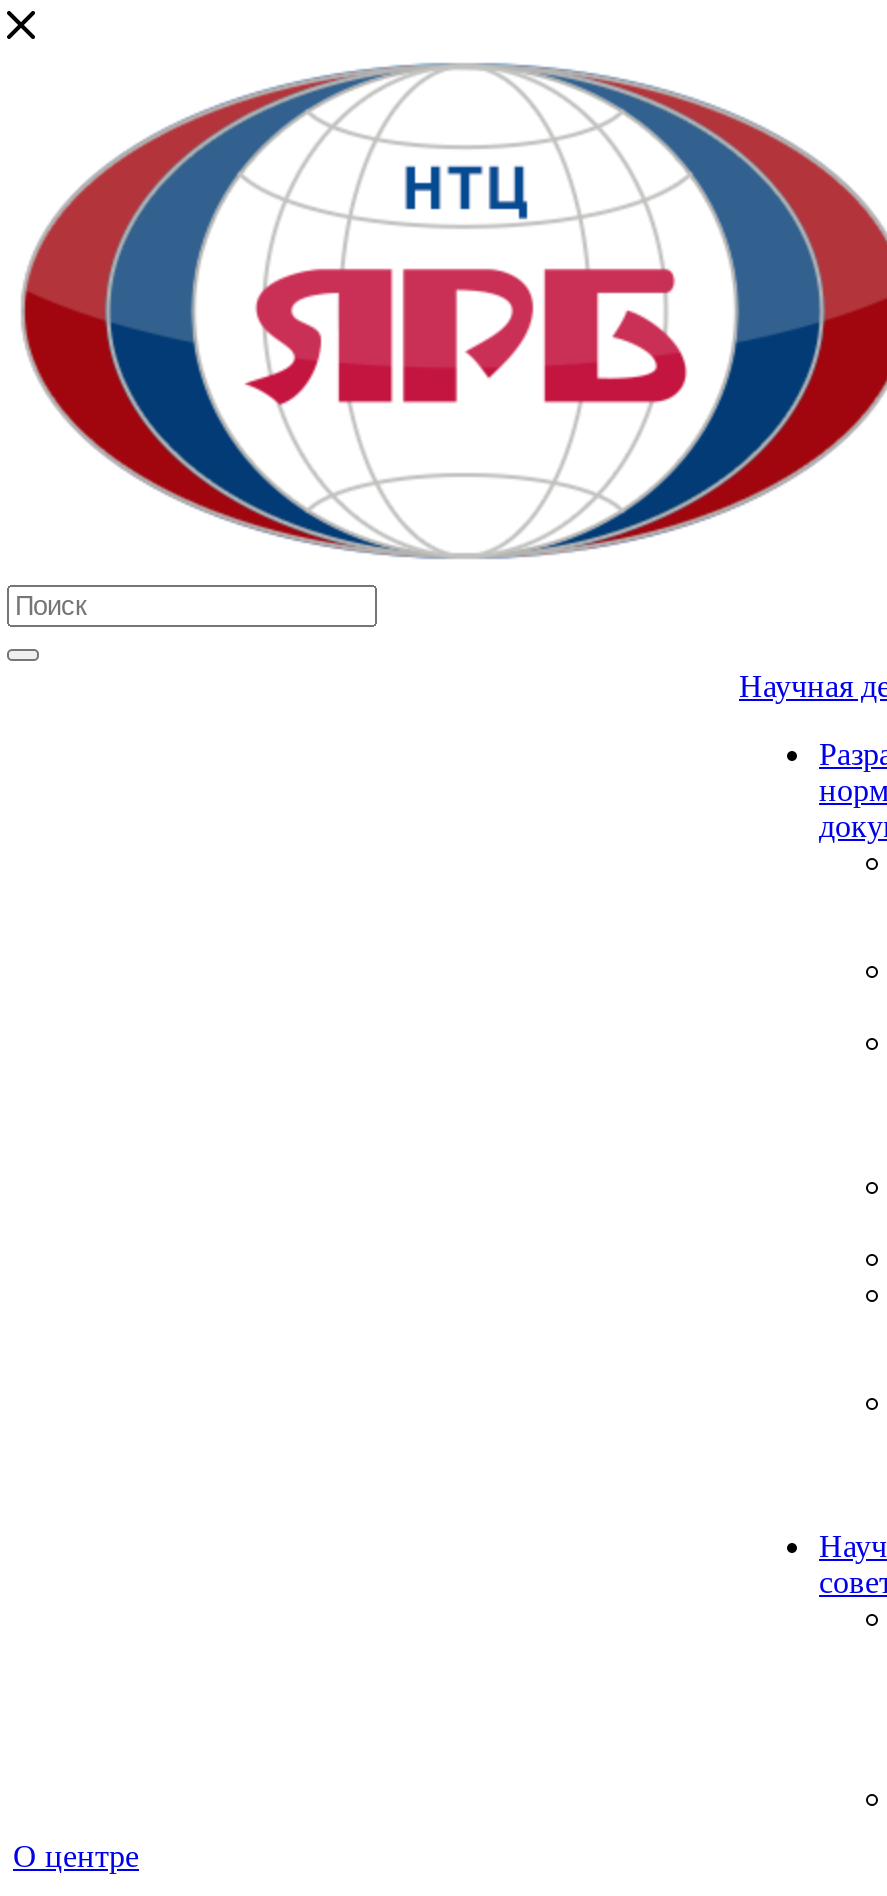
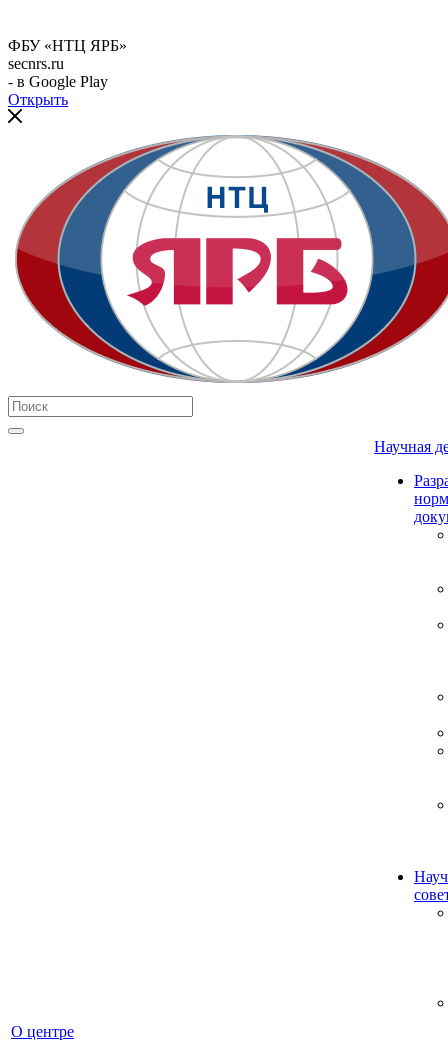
none -> [8,37,127,108] ФБУ «НТЦ ЯРБ» | secnrs.ru | - в Google Play | Открыть

